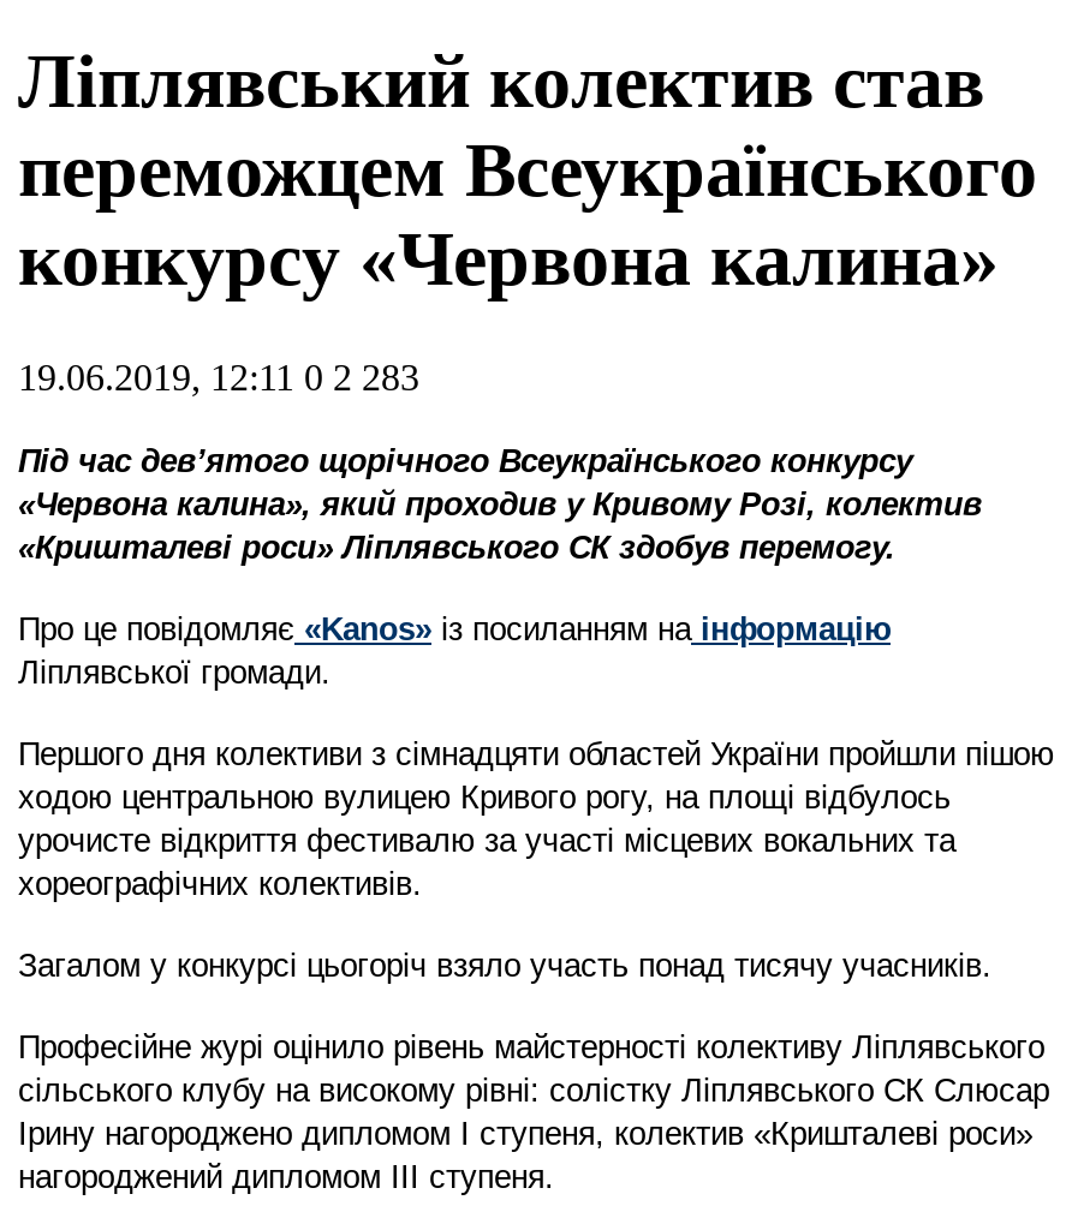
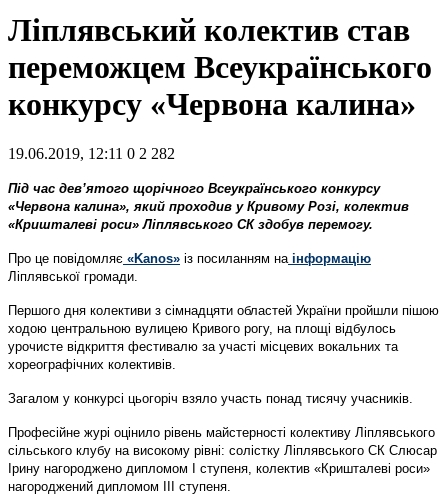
[18,357,419,397] 19.06.2019, 12:11 0 2 283 -> [8,145,175,162] 19.06.2019, 12:11 0 2 282

